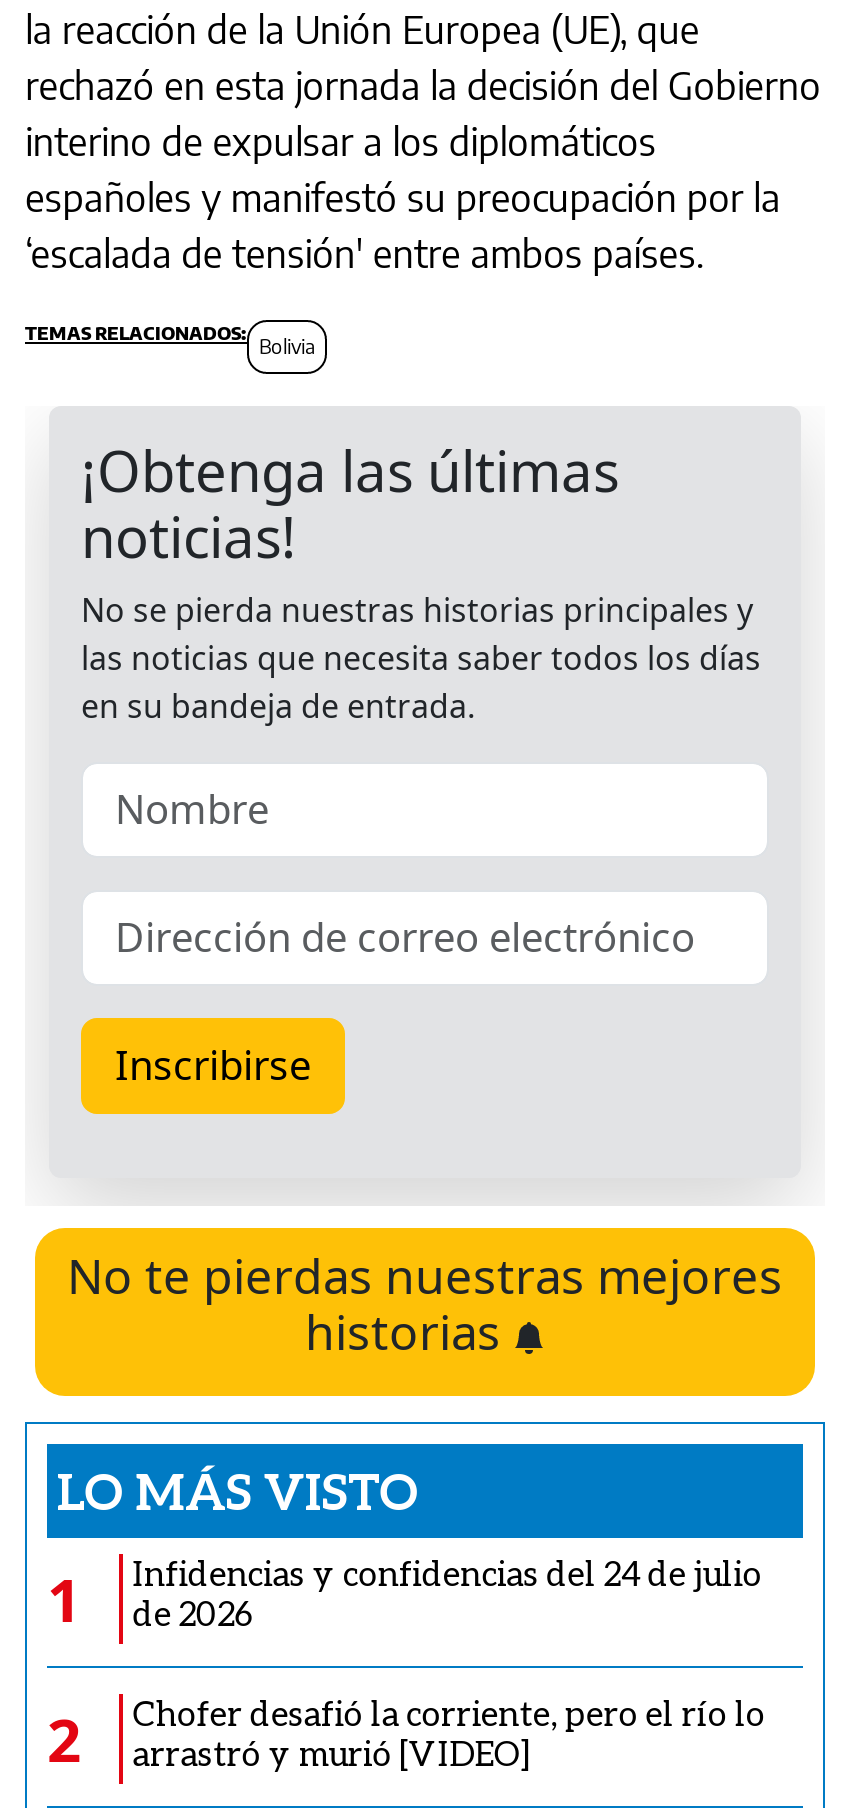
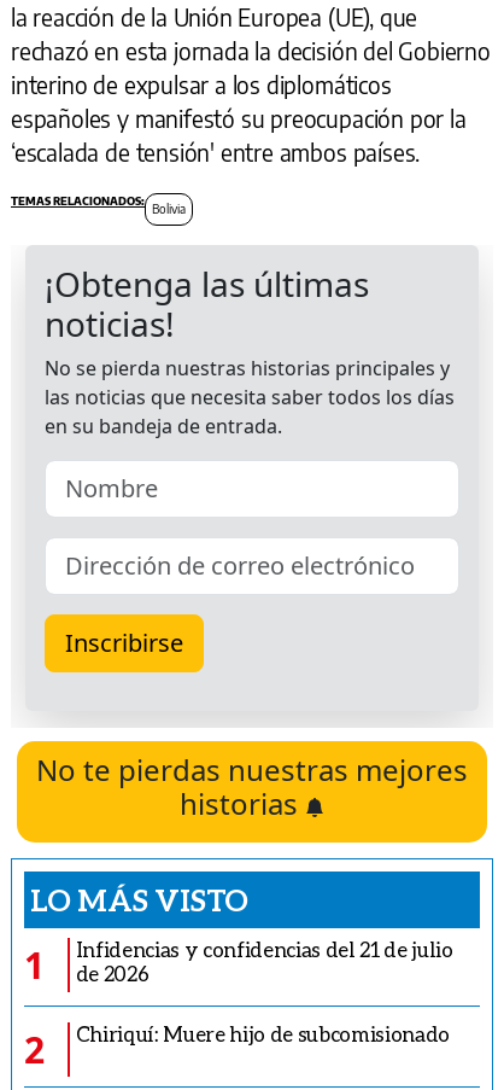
[133,1552,762,1594] Infidencias y confidencias del 24 de julio -> [76,937,453,962] Infidencias y confidencias del 21 de julio
[133,1692,765,1774] Chofer desafió la corriente, pero el río lo | arrastró y murió [VIDEO] -> [76,1021,450,1047] Chiriquí: Muere hijo de subcomisionado

